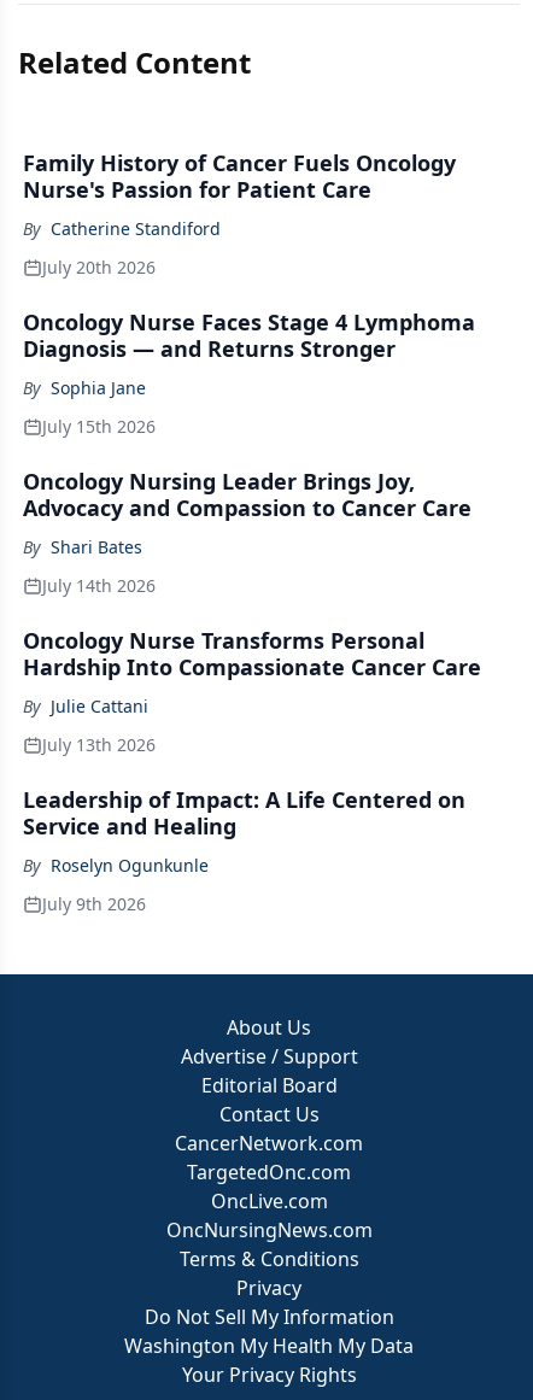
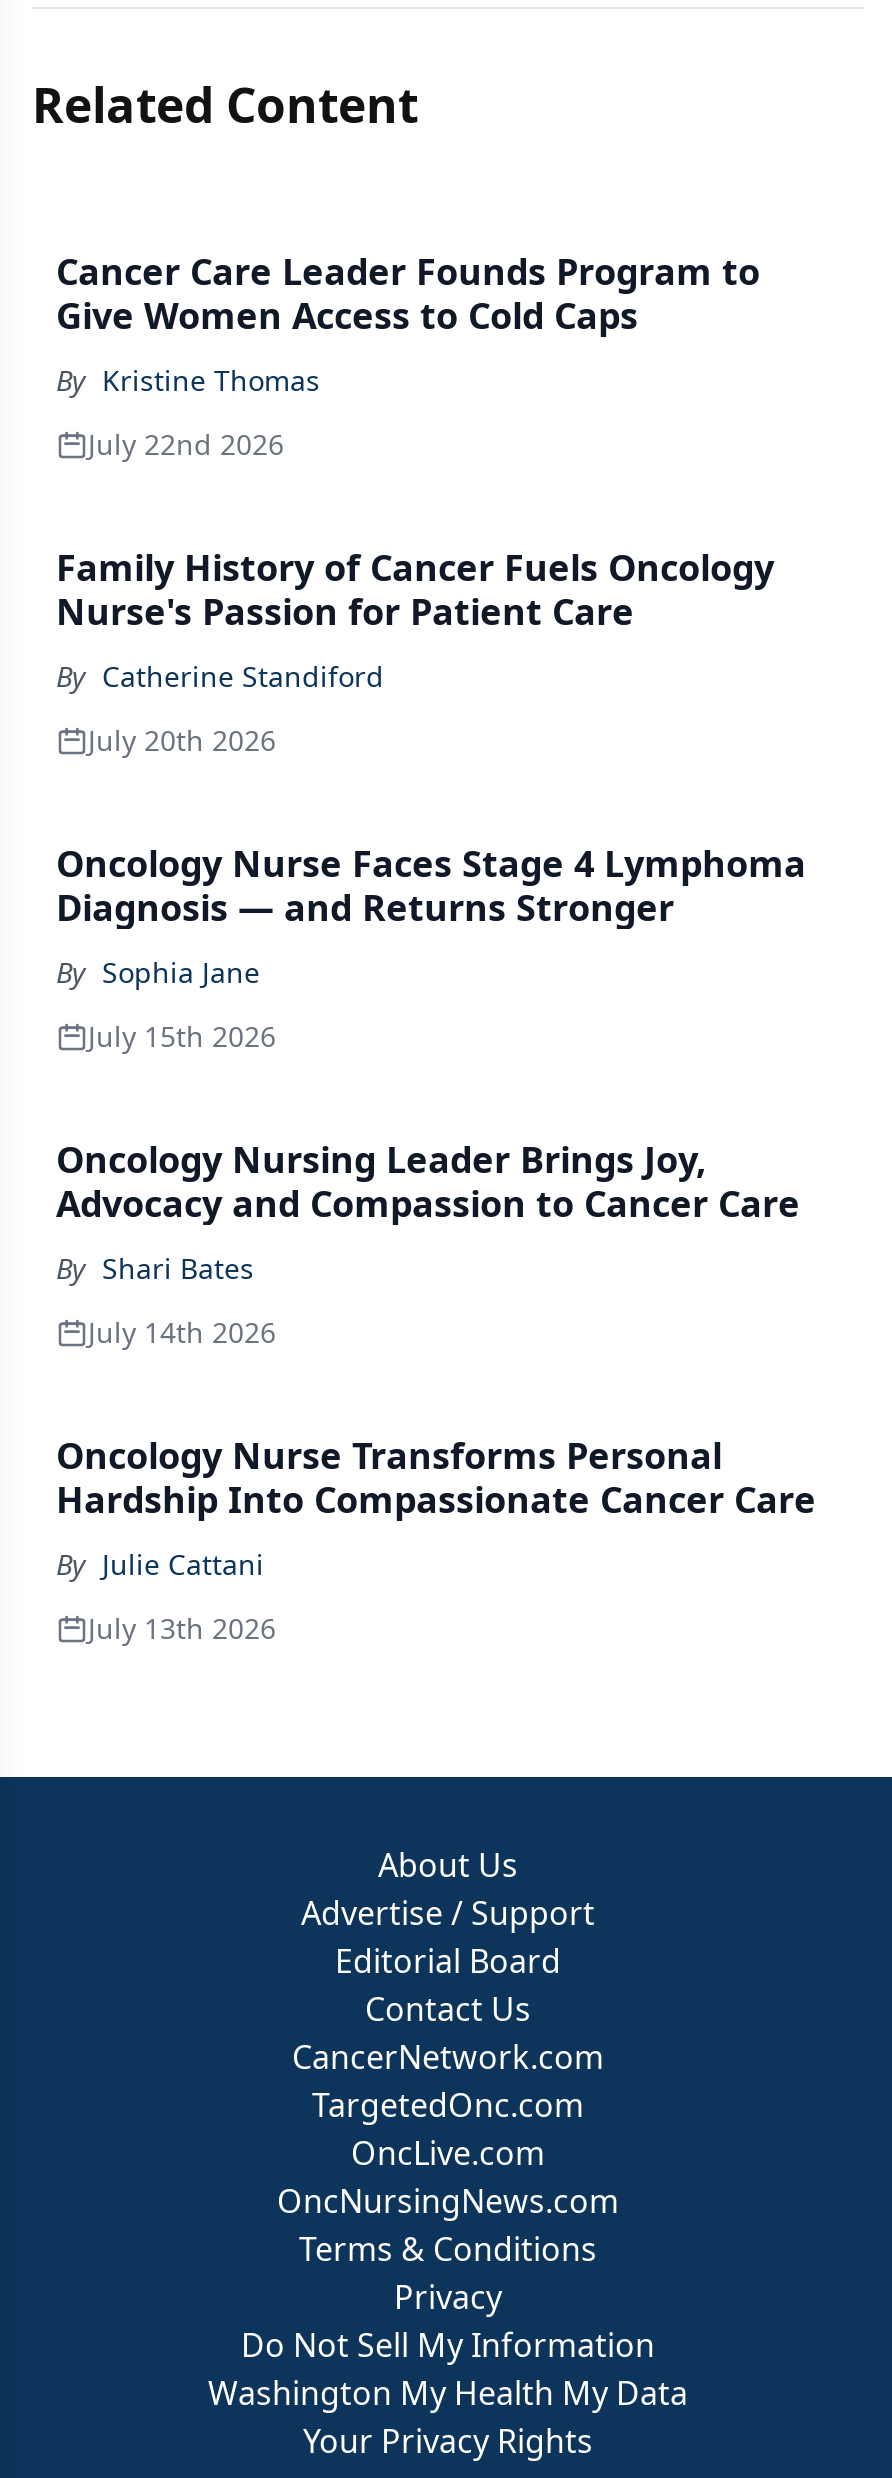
none -> [56,247,760,463] Cancer Care Leader Founds Program to | Give Women Access to Cold Caps | By Kristine Thomas | July 22nd 2026
moved [23,148,456,279] -> [56,543,774,759]: Family History of Cancer Fuels Oncology | Nurse's Passion for Patient Care | By Catherine Standiford | July 20th 2026
moved [23,307,475,438] -> [56,839,806,1055]: Oncology Nurse Faces Stage 4 Lymphoma | Diagnosis — and Returns Stronger | By Sophia Jane | July 15th 2026
moved [23,467,471,597] -> [56,1135,800,1351]: Oncology Nursing Leader Brings Joy, | Advocacy and Compassion to Cancer Care | By Shari Bates | July 14th 2026
moved [23,626,481,756] -> [56,1431,816,1647]: Oncology Nurse Transforms Personal | Hardship Into Compassionate Cancer Care | By Julie Cattani | July 13th 2026
[23,785,465,915] Leadership of Impact: A Life Centered on | Service and Healing | By Roselyn Ogunkunle | July 9th 2026 -> none

